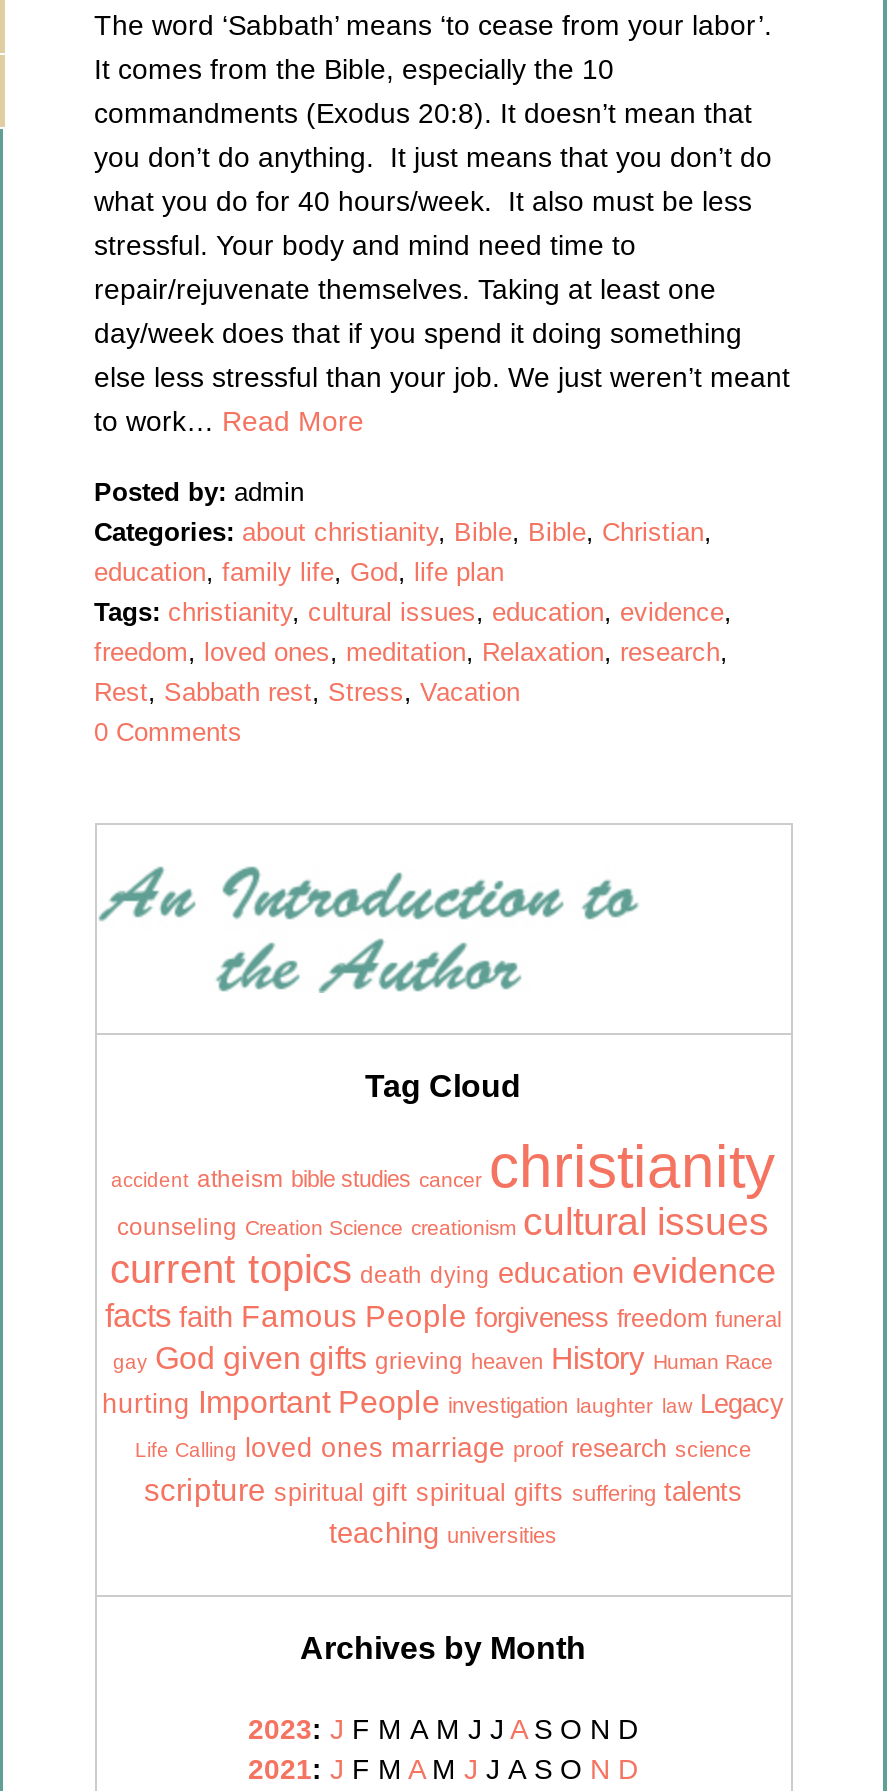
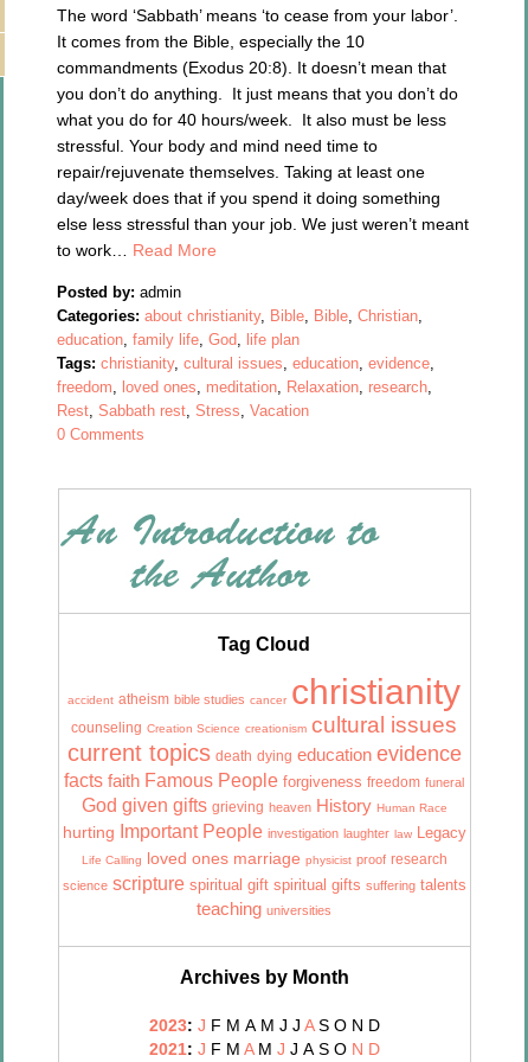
[113,1341,773,1375] gay God given gifts grieving heaven History Human Race -> [81,795,447,815] God given gifts grieving heaven History Human Race
[135,1431,751,1507] Life Calling loved ones marriage proof research science | scripture spiritual gift spiritual gifts suffering talents -> [62,849,466,894] Life Calling loved ones marriage physicist proof research | science scripture spiritual gift spiritual gifts suffering talents

